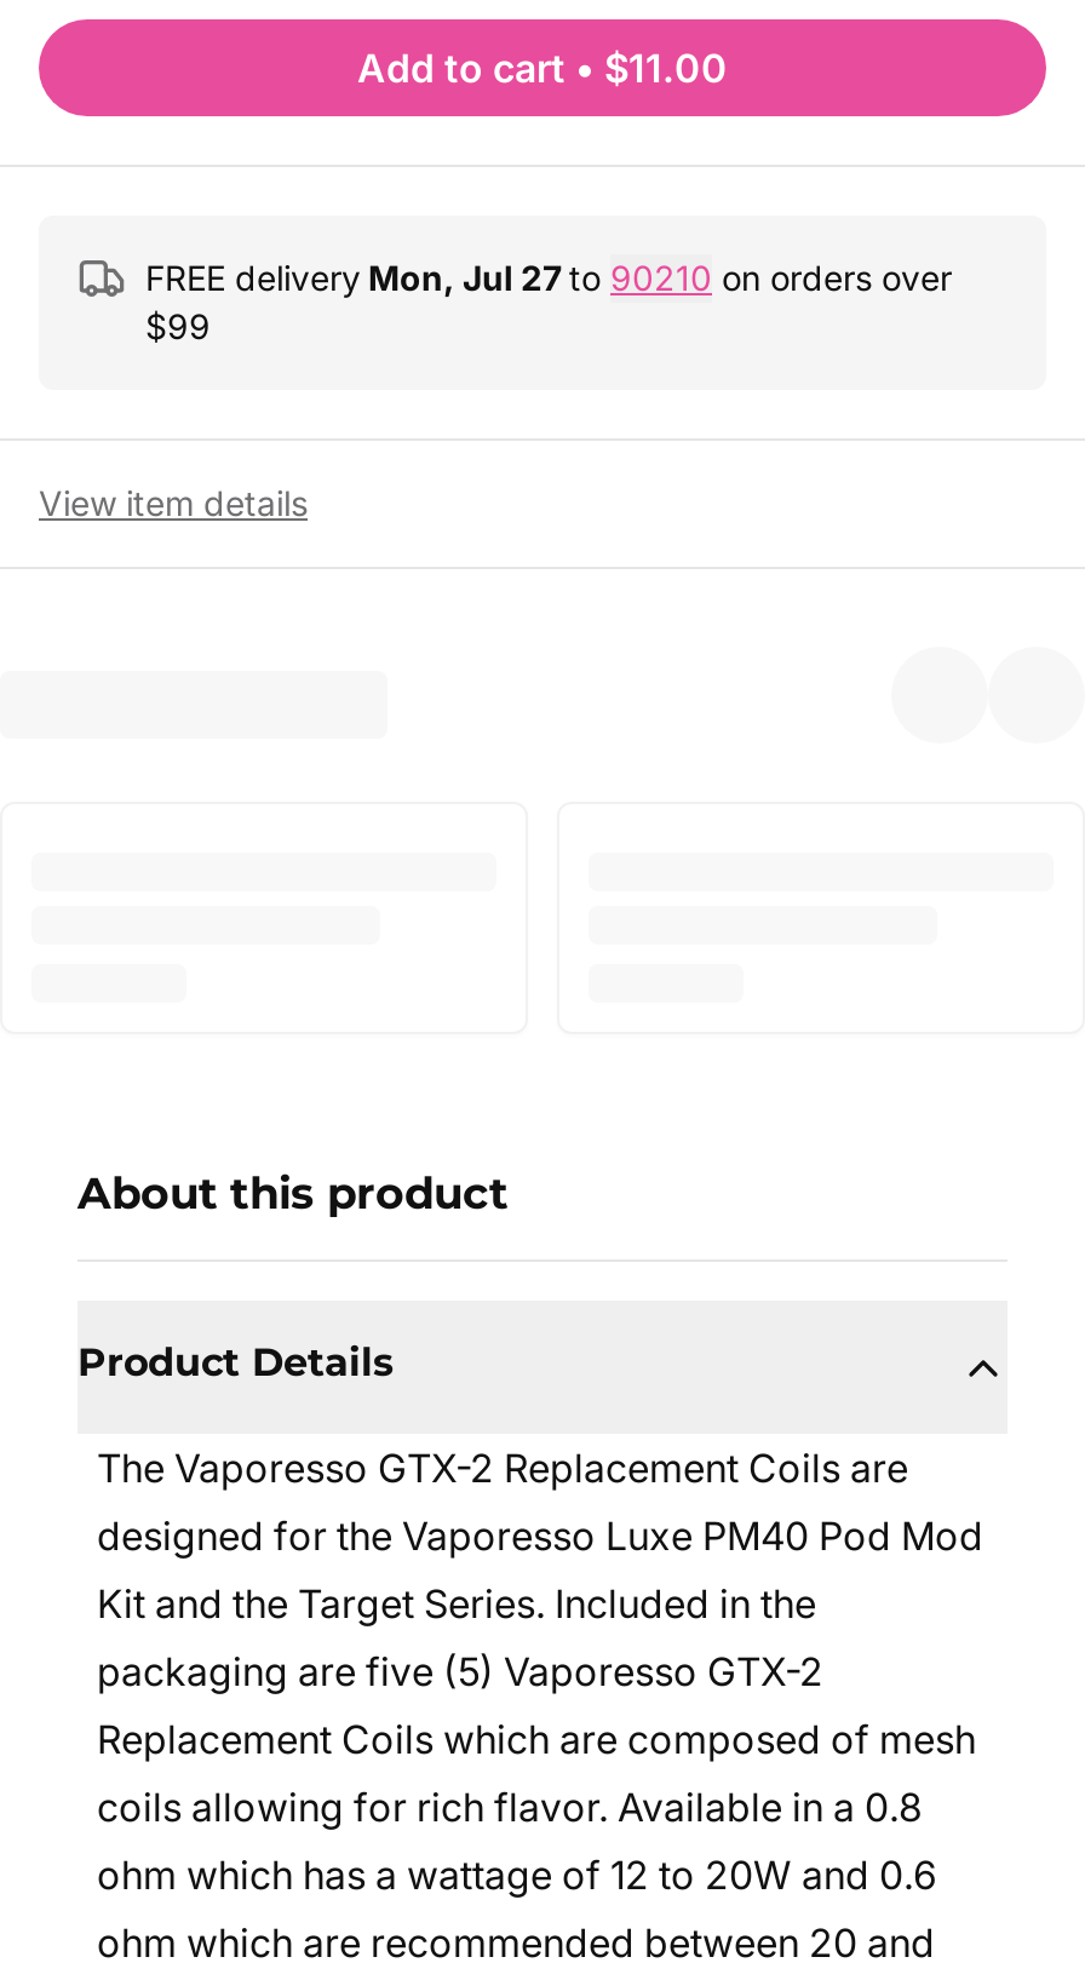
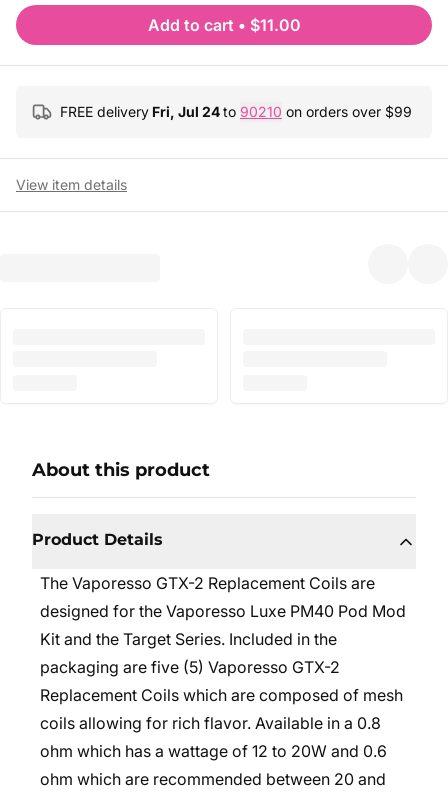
[145,257,952,346] FREE delivery Mon, Jul 27 to 90210 on orders over | $99 -> [60,103,412,120] FREE delivery Fri, Jul 24 to 90210 on orders over $99

